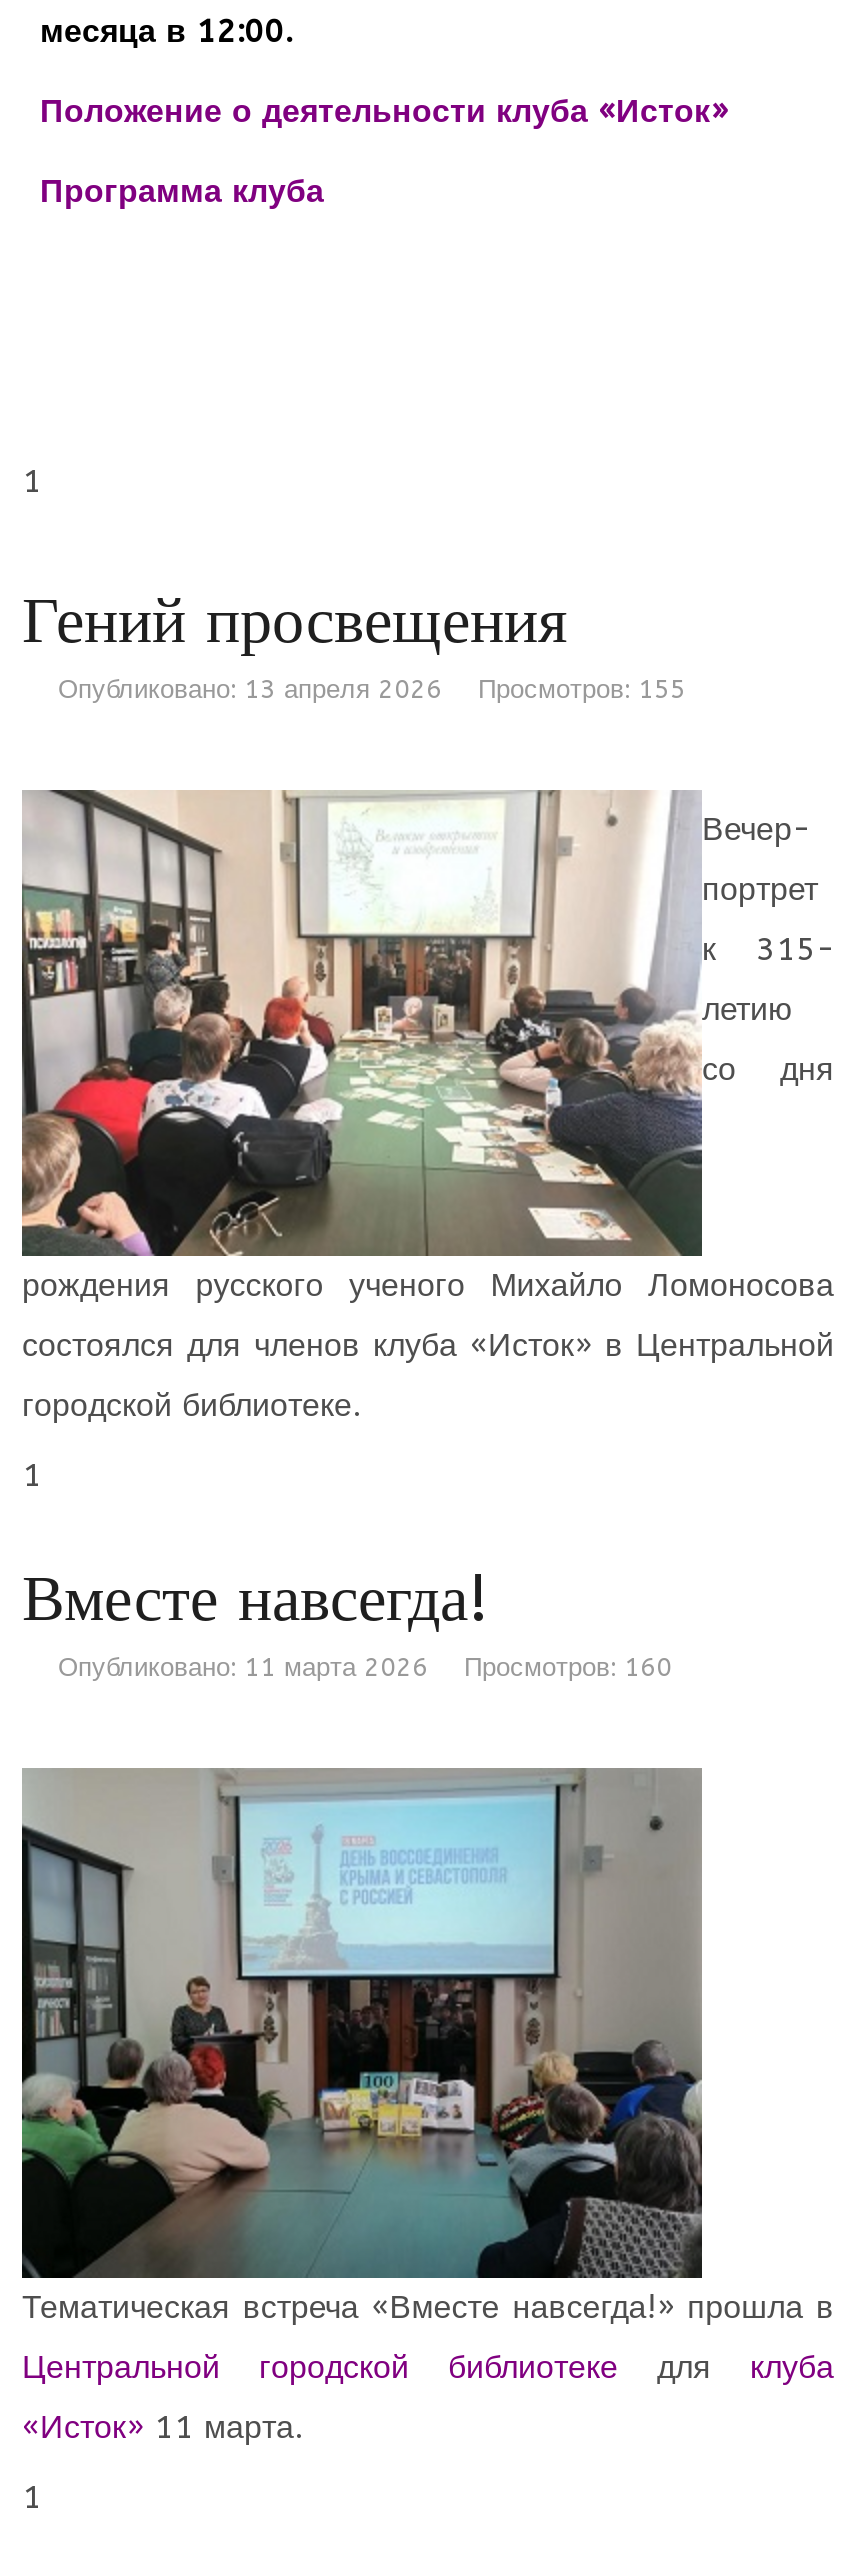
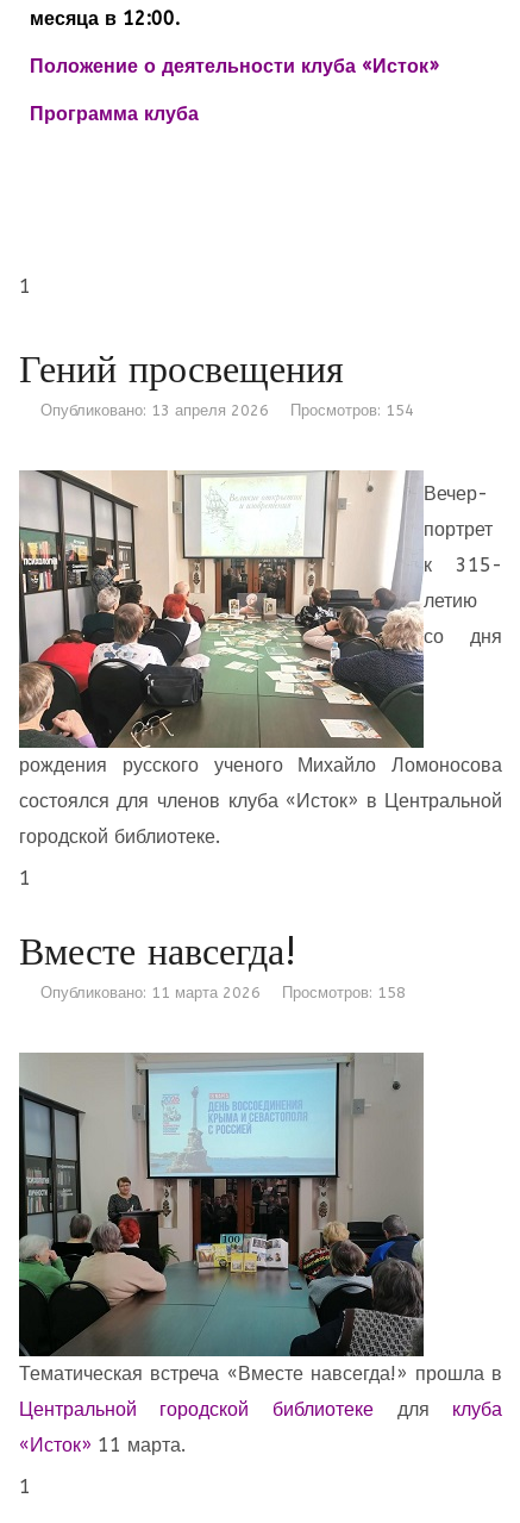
[58,674,686,704] Опубликовано: 13 апреля 2026 Просмотров: 155 -> [40,401,414,419] Опубликовано: 13 апреля 2026 Просмотров: 154
[58,1652,672,1682] Опубликовано: 11 марта 2026 Просмотров: 160 -> [40,984,406,1001] Опубликовано: 11 марта 2026 Просмотров: 158

